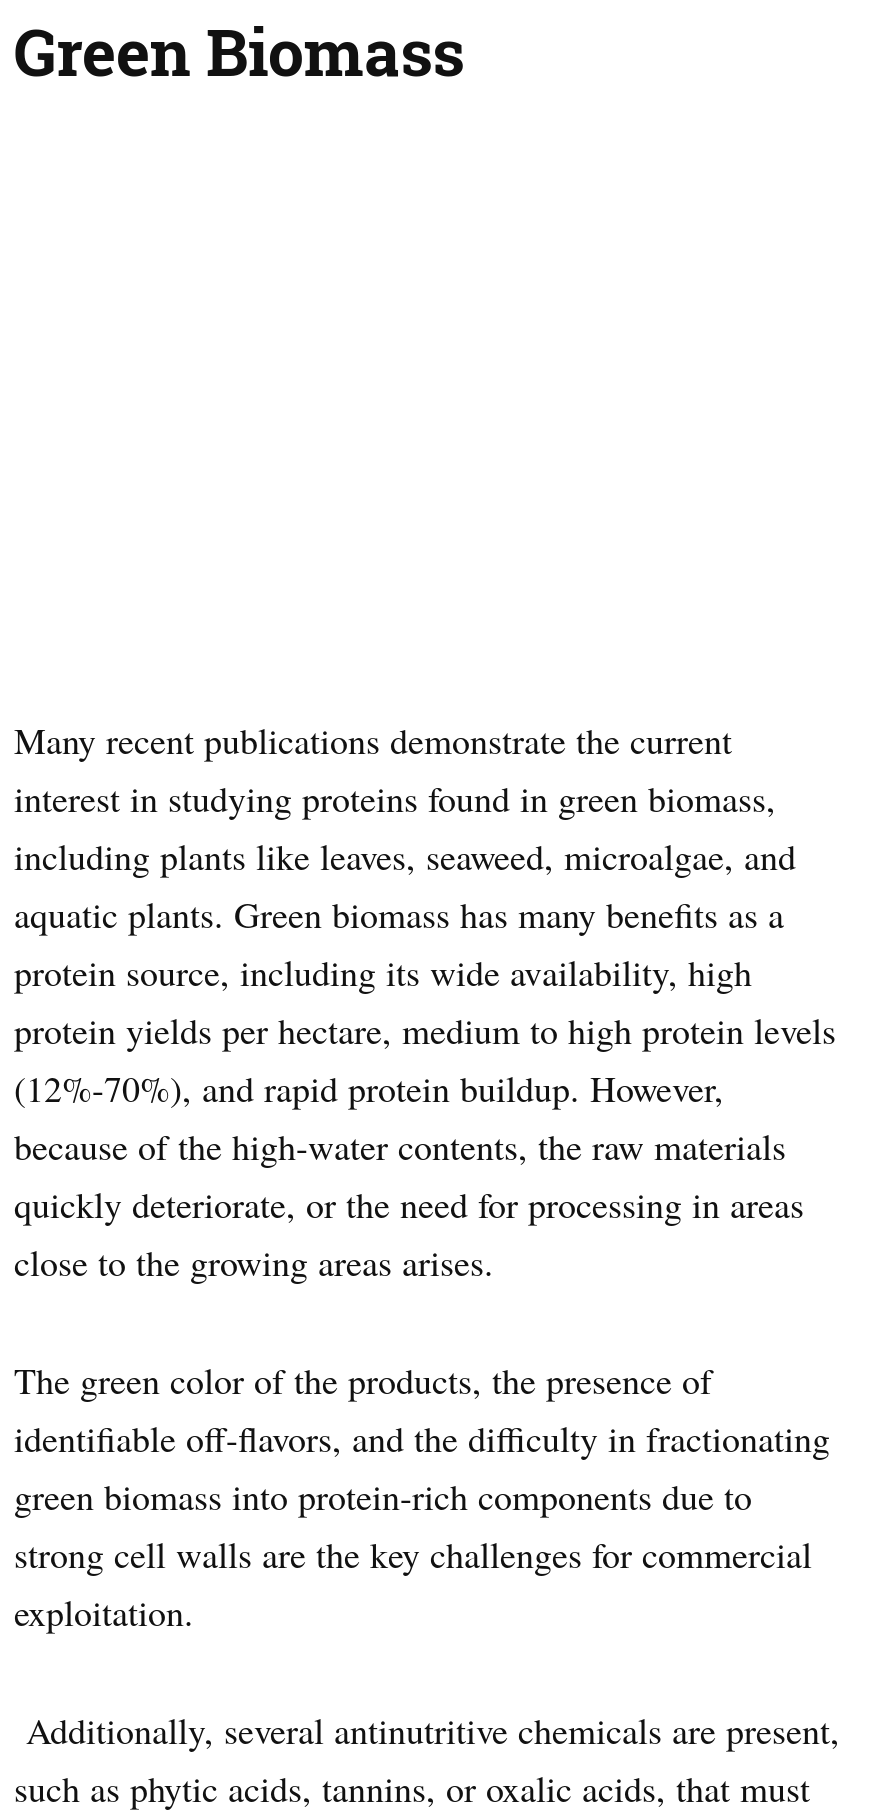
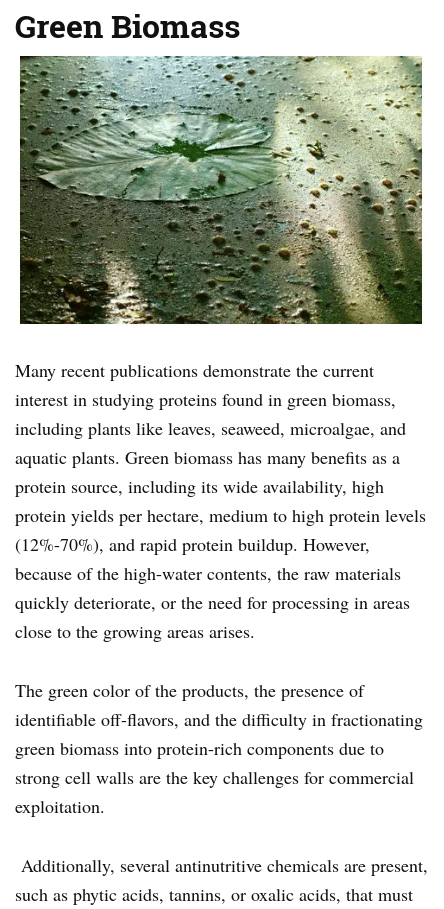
none -> [19,55,423,325] [image]

